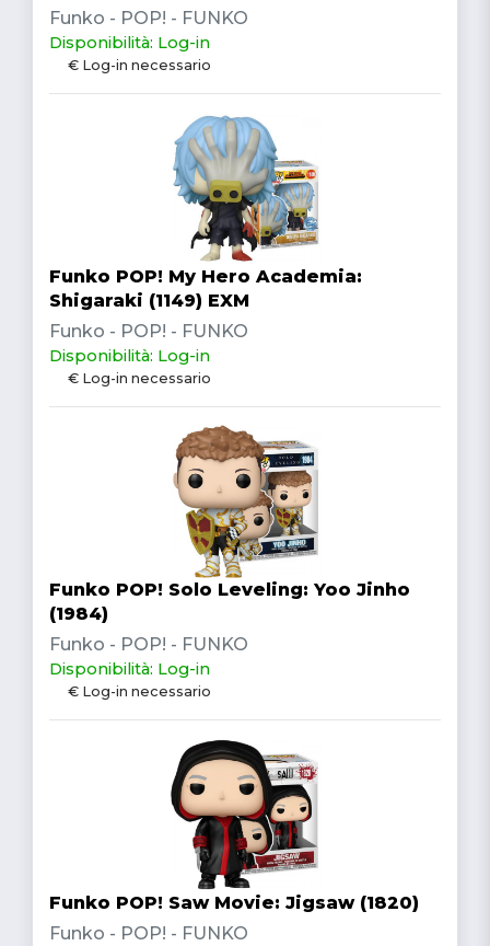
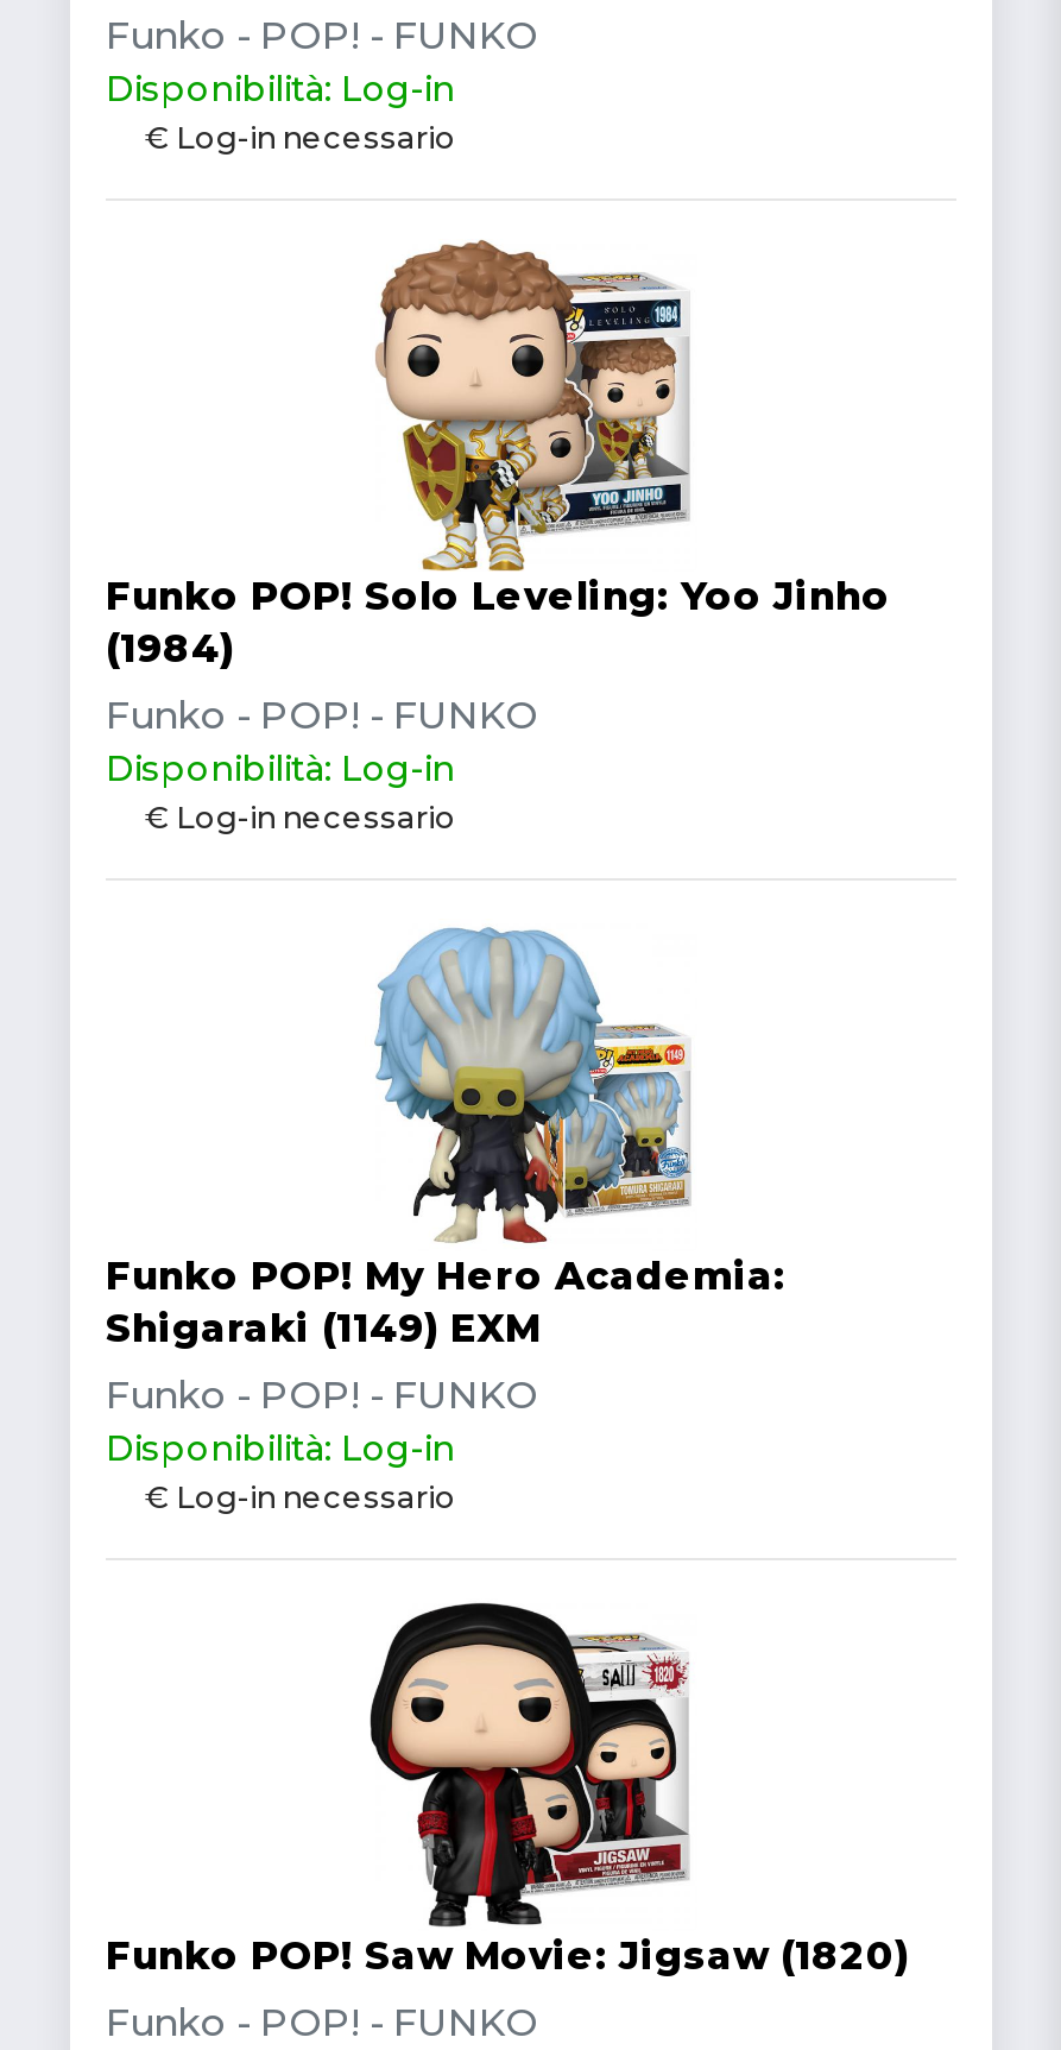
moved [49,113,362,311] -> [106,921,785,1351]: [image] | Funko POP! My Hero Academia: | Shigaraki (1149) EXM
moved [49,425,410,624] -> [106,239,890,671]: [image] | Funko POP! Solo Leveling: Yoo Jinho | (1984)

